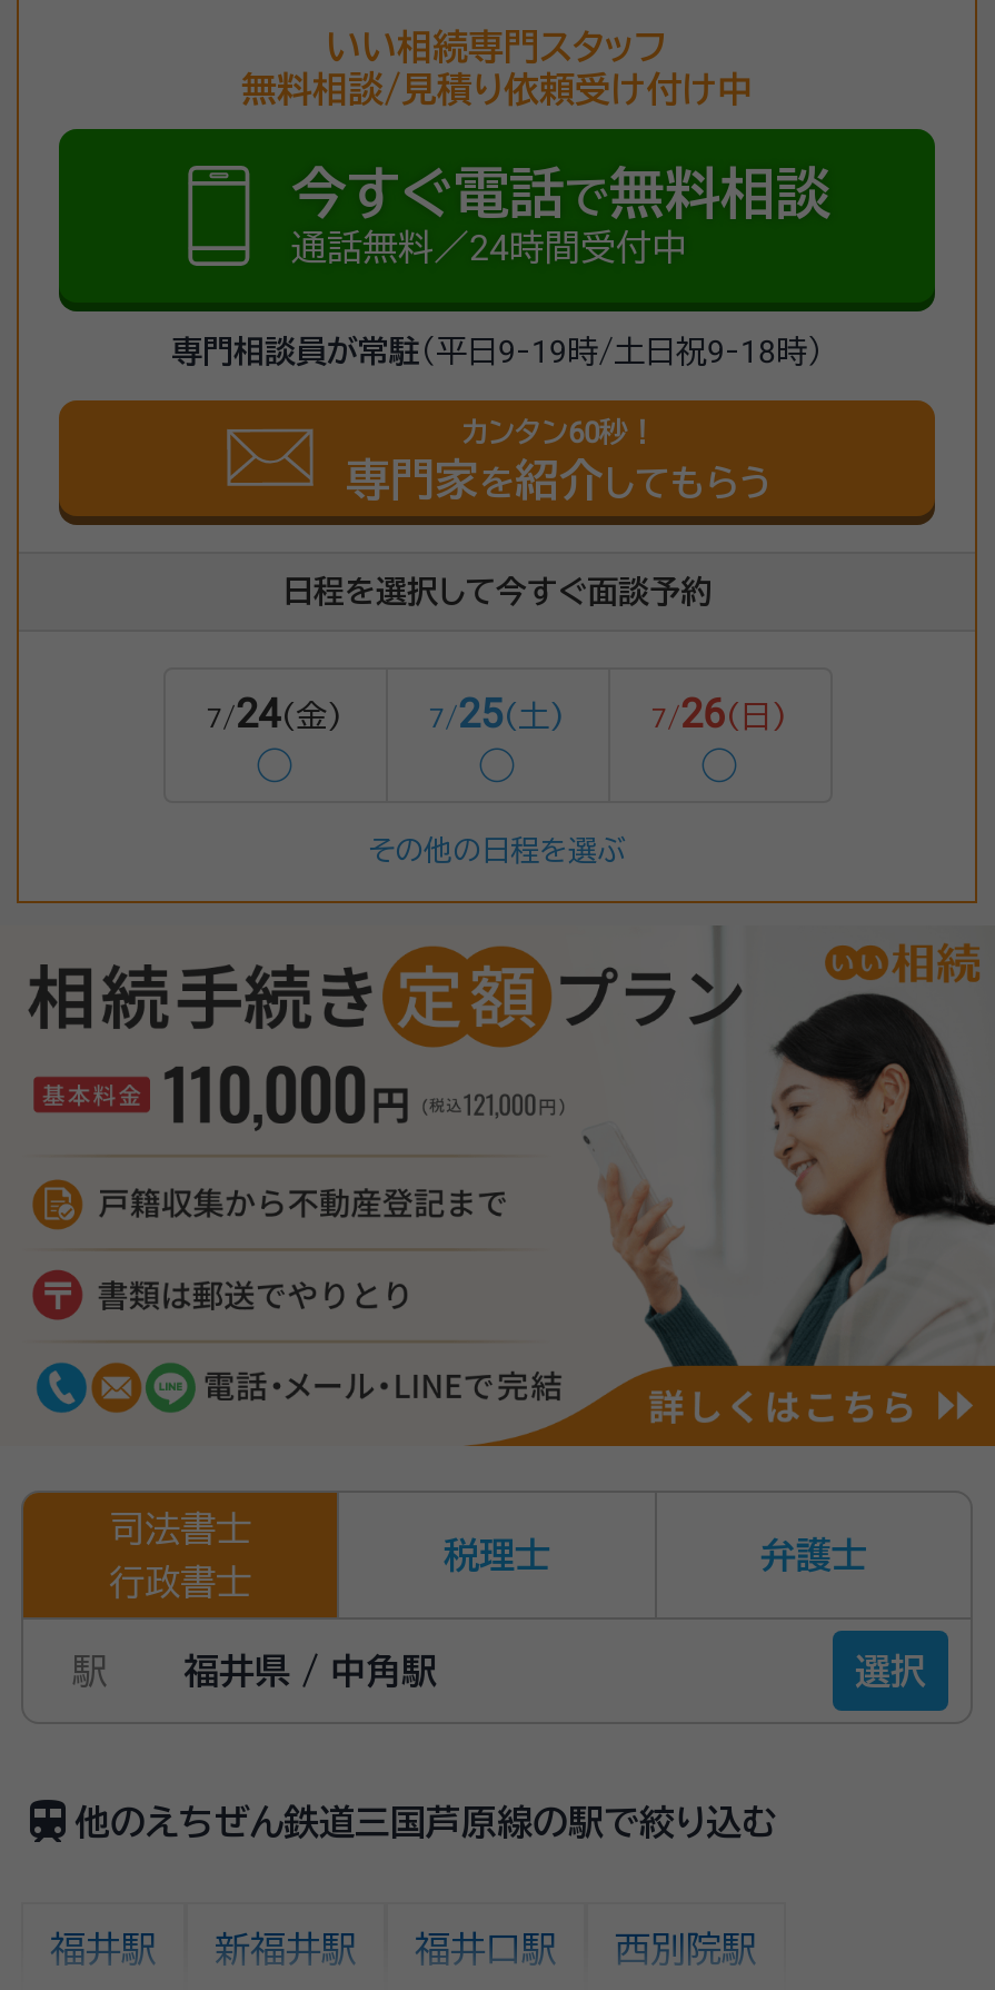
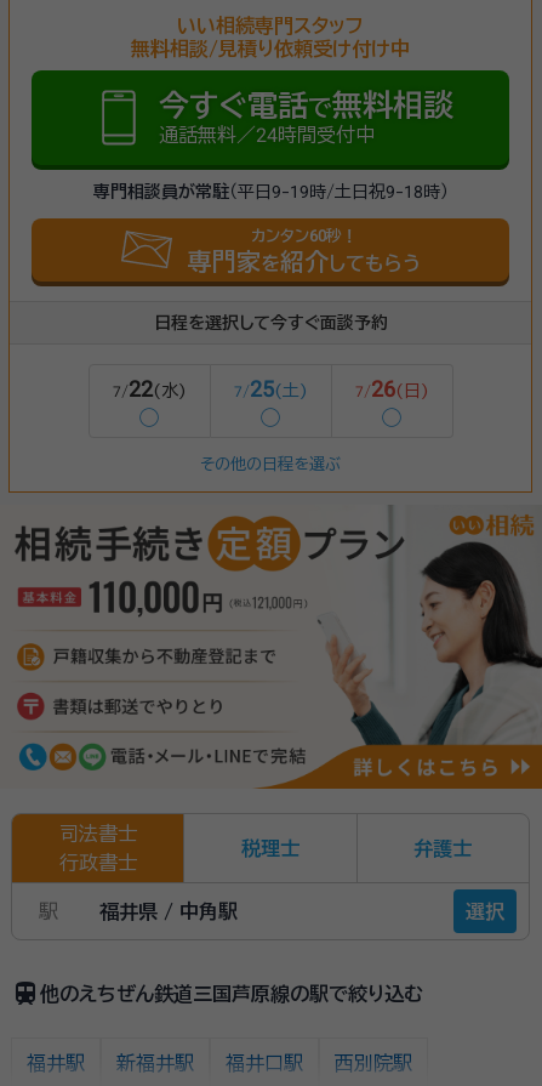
[207,691,342,731] 7/24(金) -> [112,377,186,399] 7/22(水)

